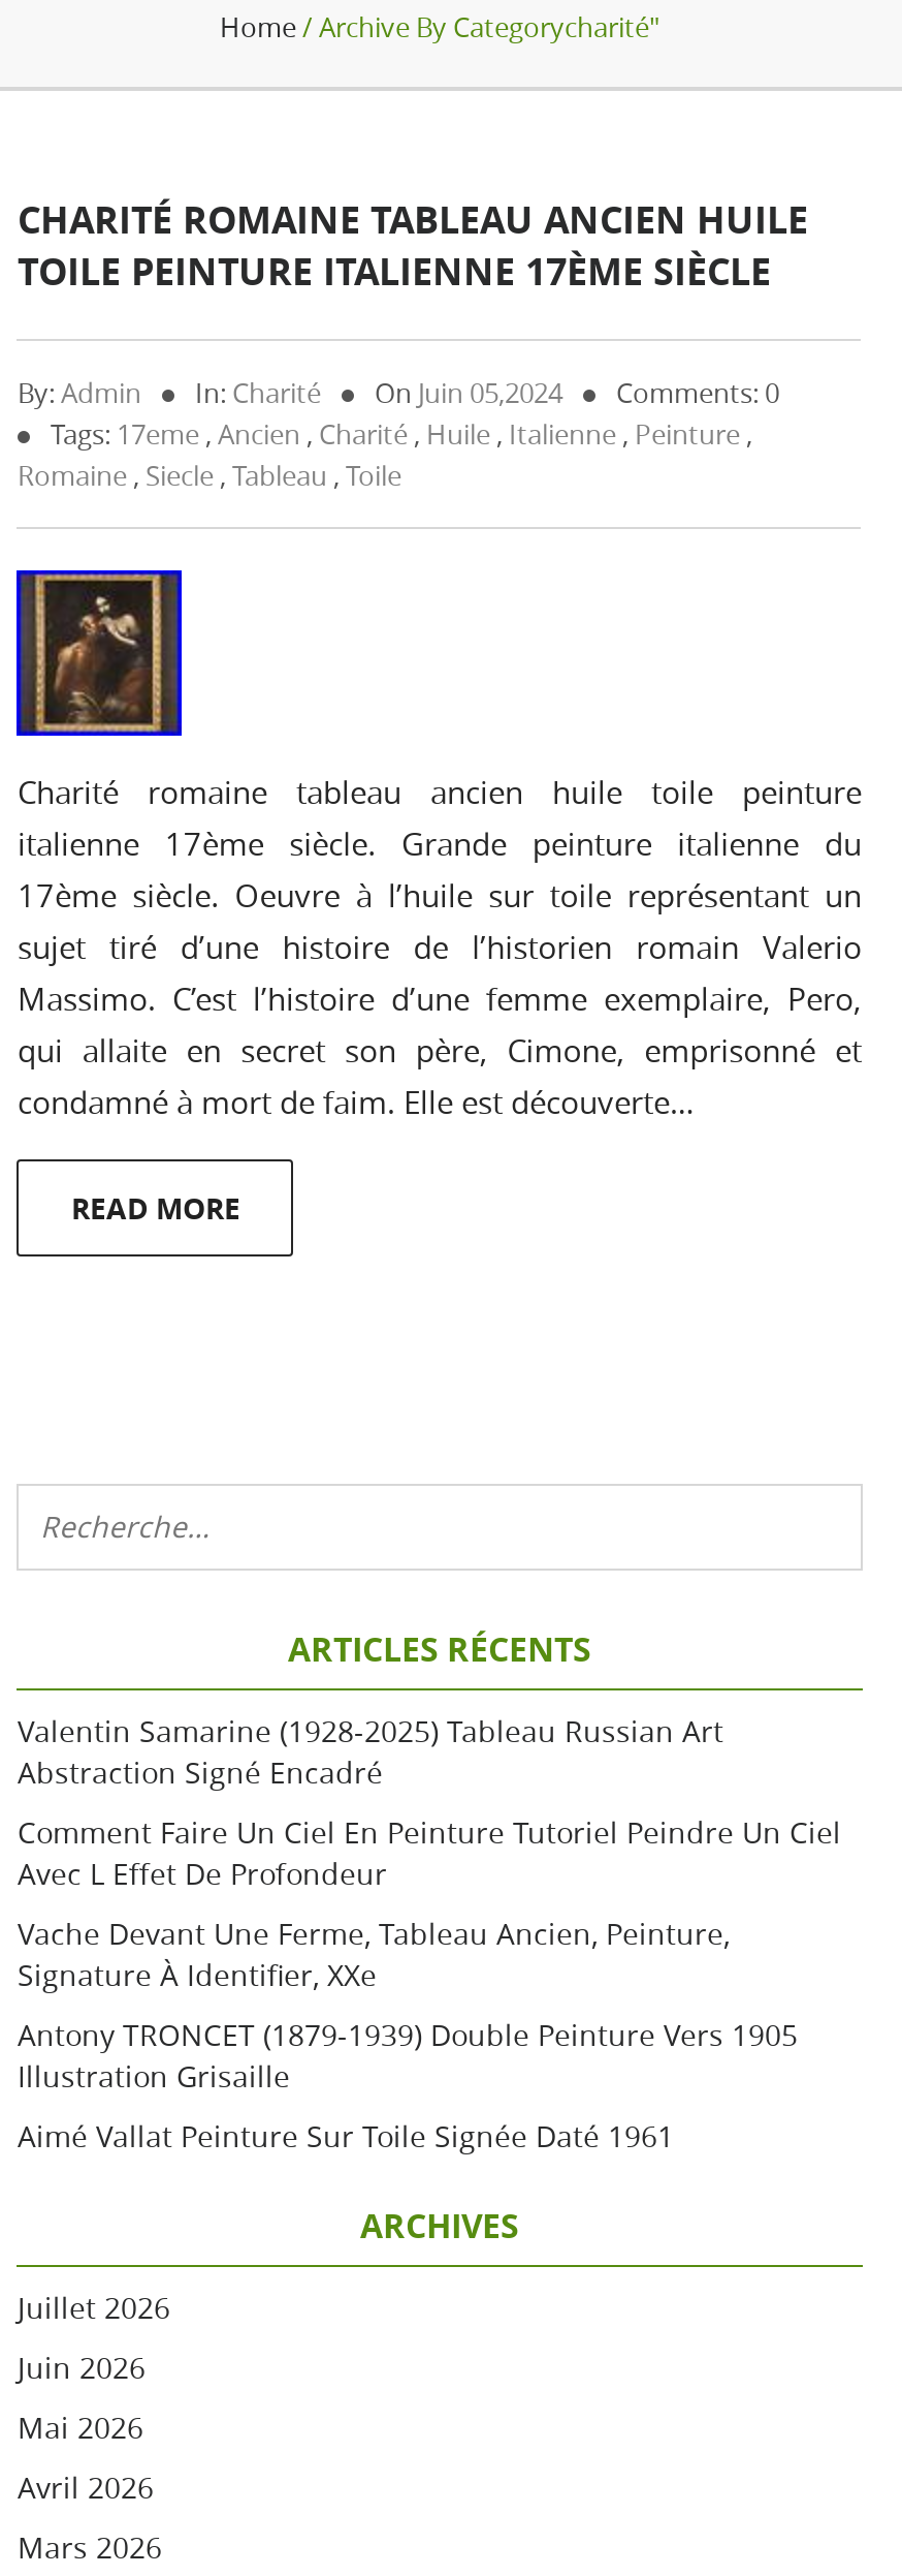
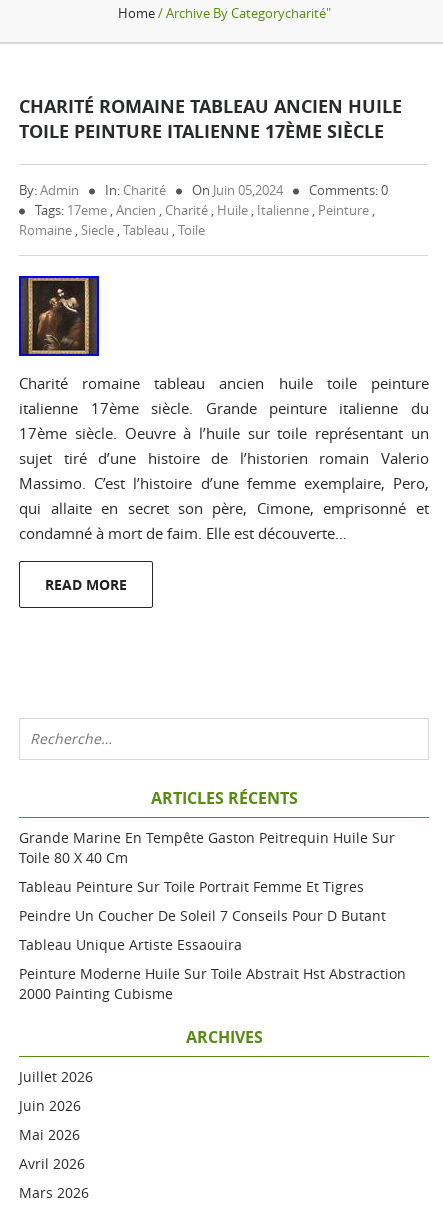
[18,1711,723,1792] Valentin Samarine (1928-2025) Tableau Russian Art | Abstraction Signé Encadré -> [19,828,395,867] Grande Marine En Tempête Gaston Peitrequin Huile Sur | Toile 80 X 40 Cm
[18,1812,841,1893] Comment Faire Un Ciel En Peinture Tutoriel Peindre Un Ciel | Avec L Effet De Profondeur -> [19,877,364,896] Tableau Peinture Sur Toile Portrait Femme Et Tigres
[18,1914,730,1994] Vache Devant Une Ferme, Tableau Ancien, Peinture, | Signature À Identifier, XXe -> [19,906,386,925] Peindre Un Coucher De Soleil 7 Conseils Pour D Butant
[18,2015,798,2096] Antony TRONCET (1879-1939) Double Peinture Vers 1905 | Illustration Grisaille -> [19,935,242,954] Tableau Unique Artiste Essaouira
[18,2116,674,2155] Aimé Vallat Peinture Sur Toile Signée Daté 1961 -> [19,964,406,1003] Peinture Moderne Huile Sur Toile Abstrait Hst Abstraction | 2000 Painting Cubisme

